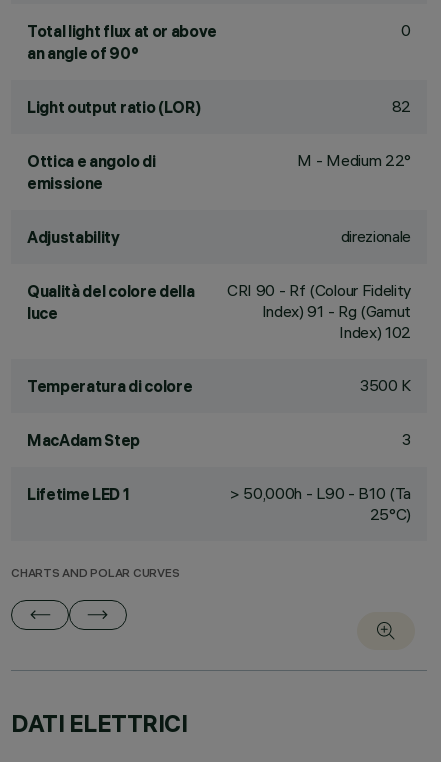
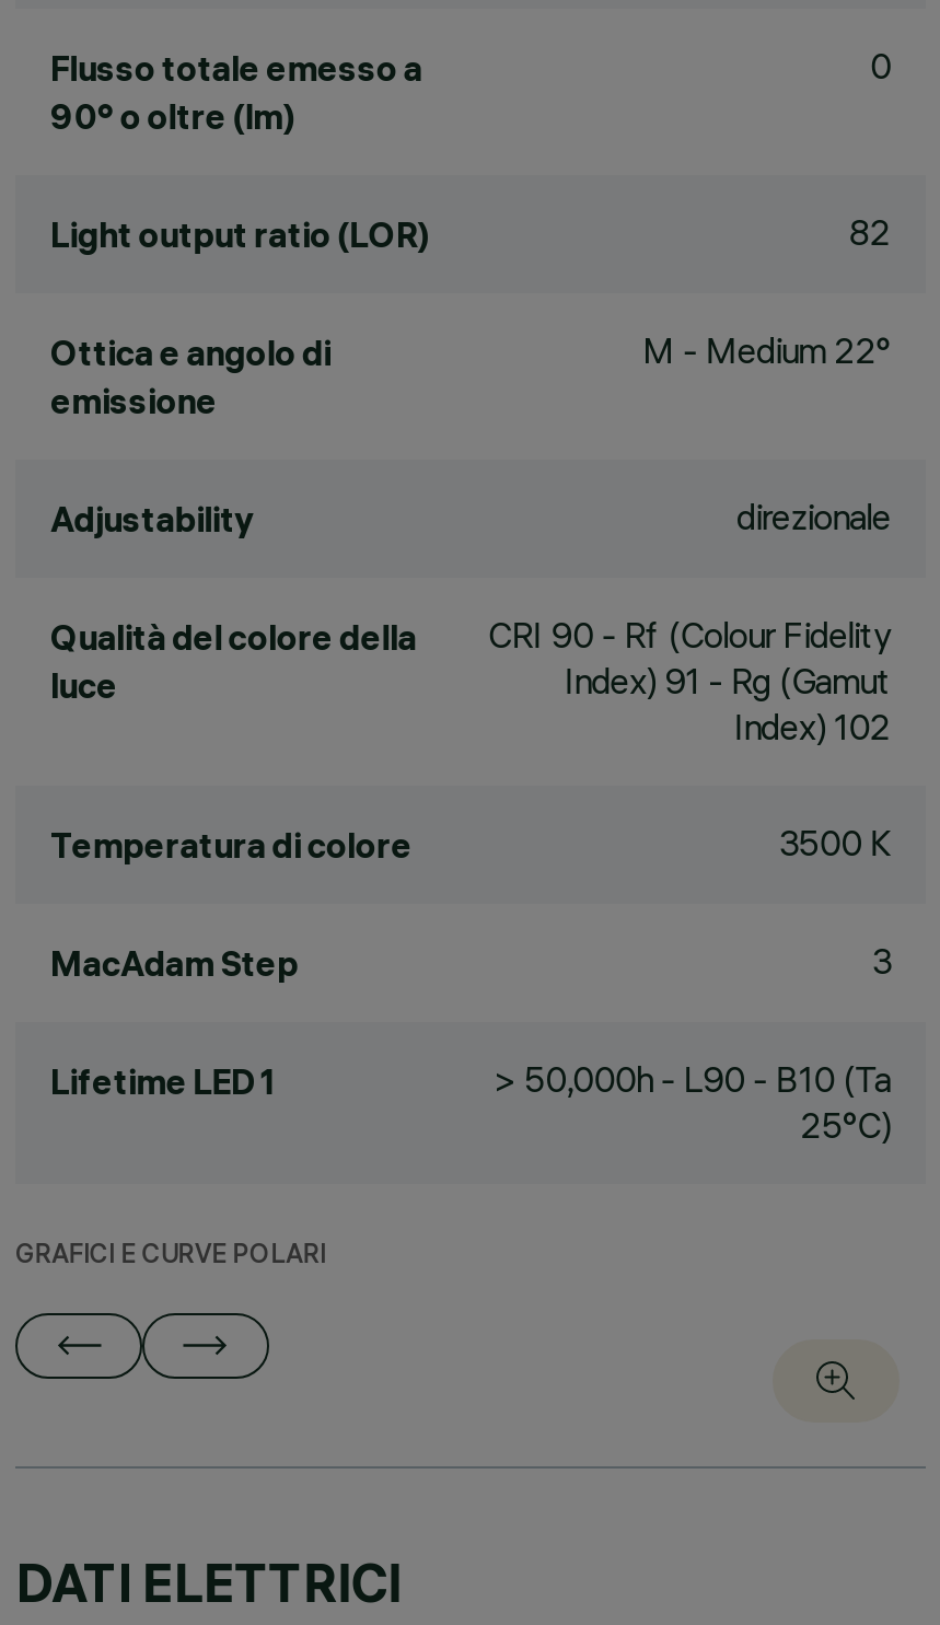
[27,21,217,63] Total light flux at or above | an angle of 90° -> [50,46,422,138] Flusso totale emesso a | 90° o oltre (lm)
[11,568,179,581] CHARTS AND POLAR CURVES -> [15,1243,325,1272] GRAFICI E CURVE POLARI

